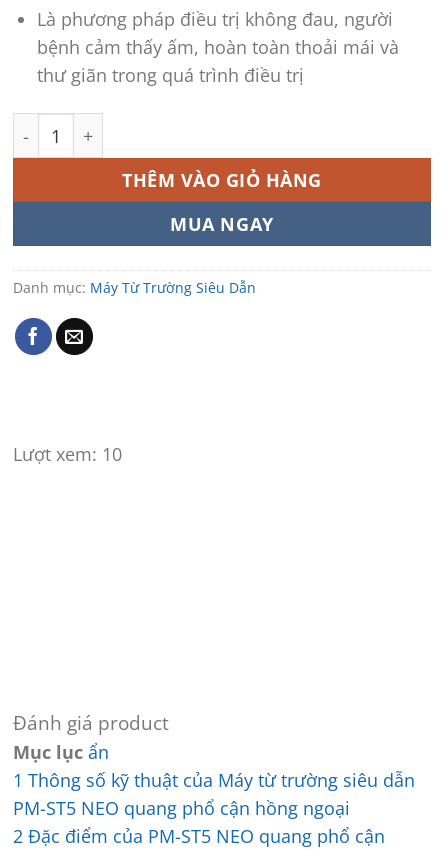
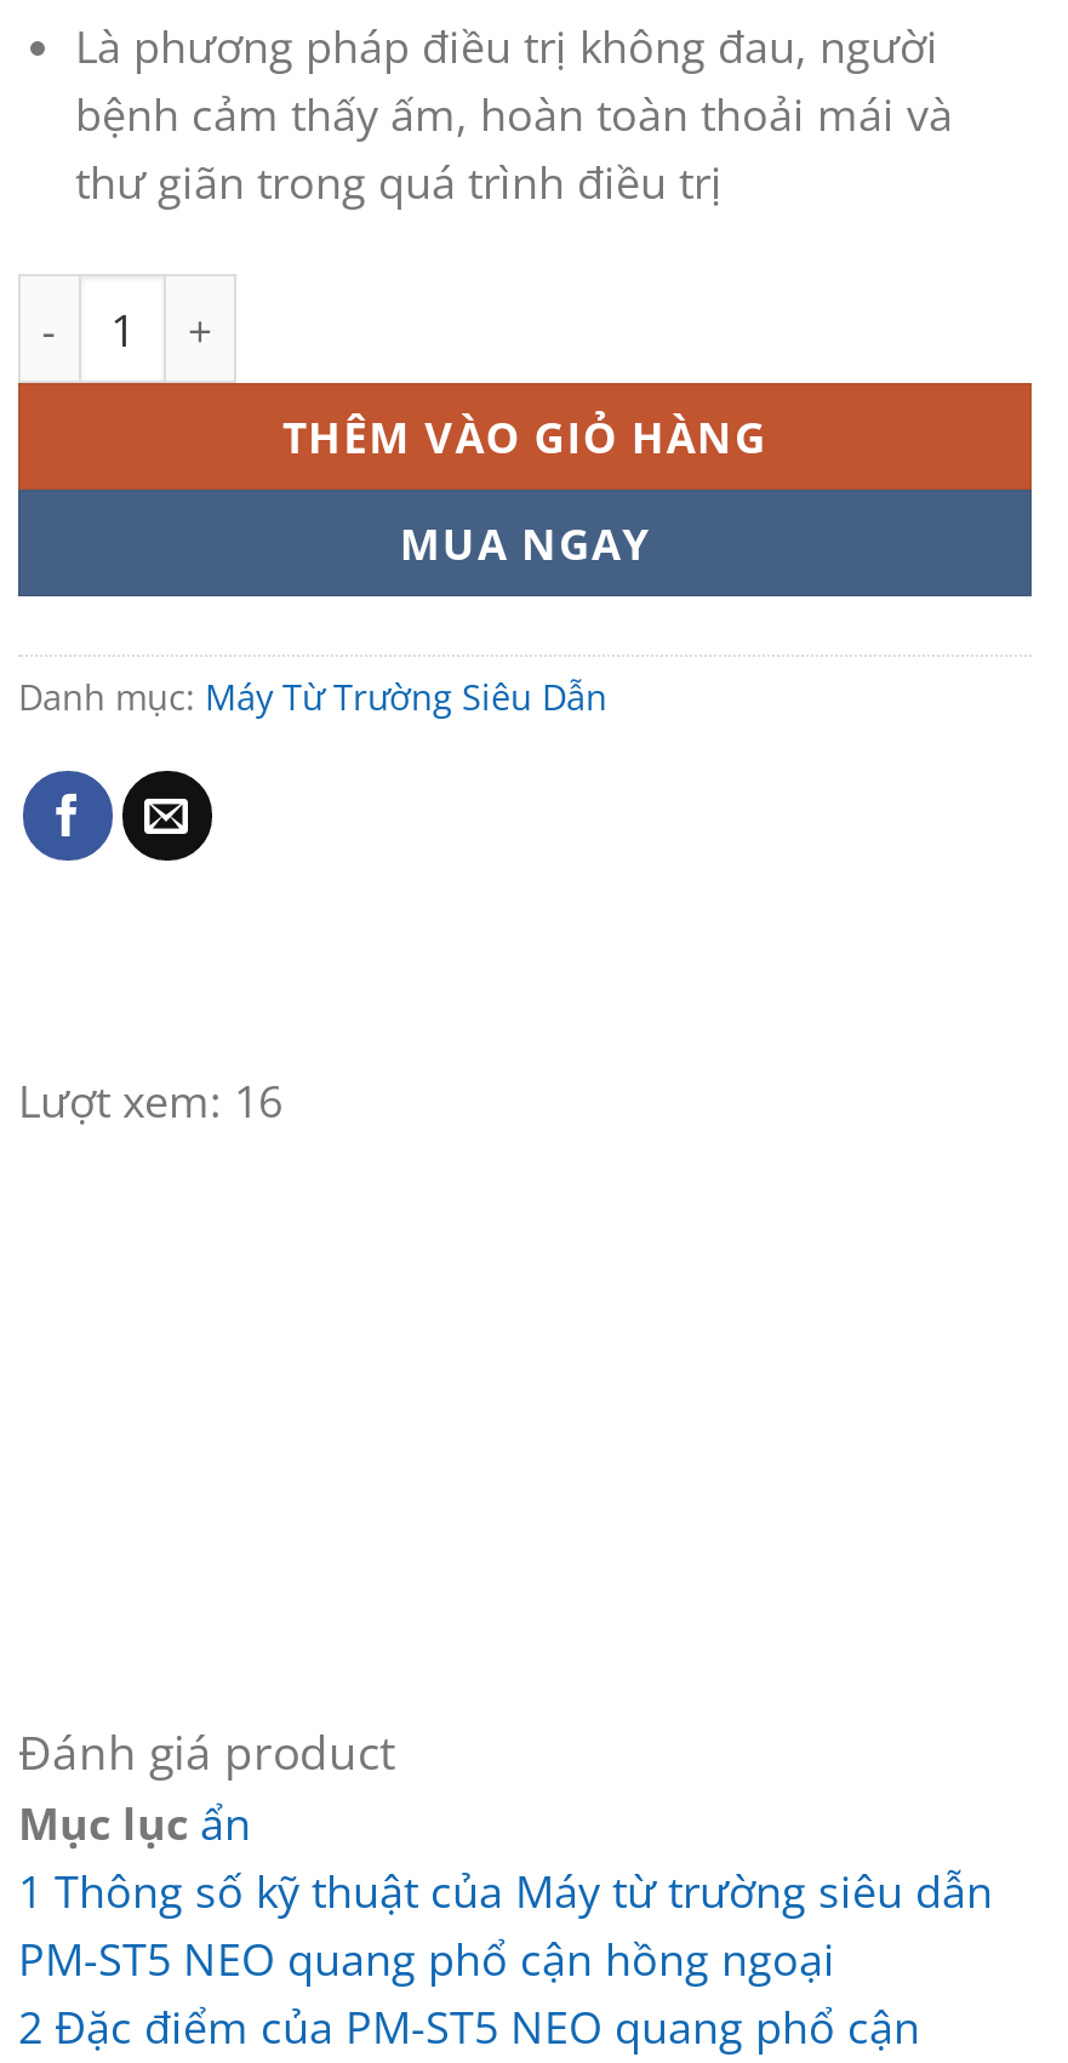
[13,442,122,466] Lượt xem: 10 -> [18,1072,282,1131] Lượt xem: 16

